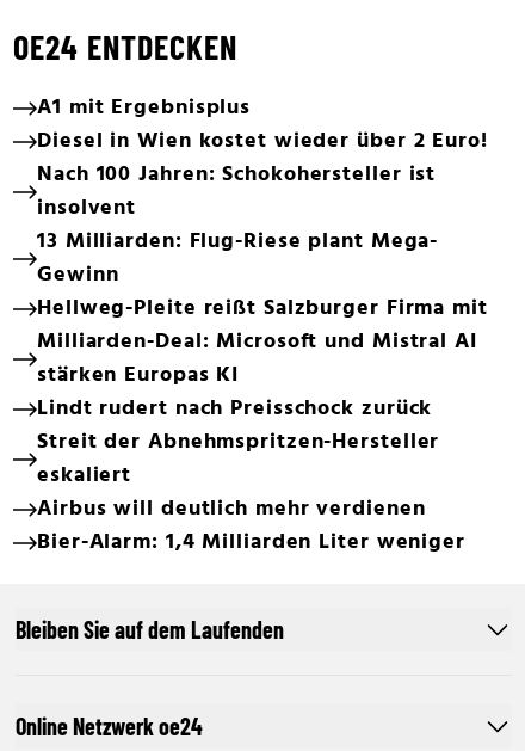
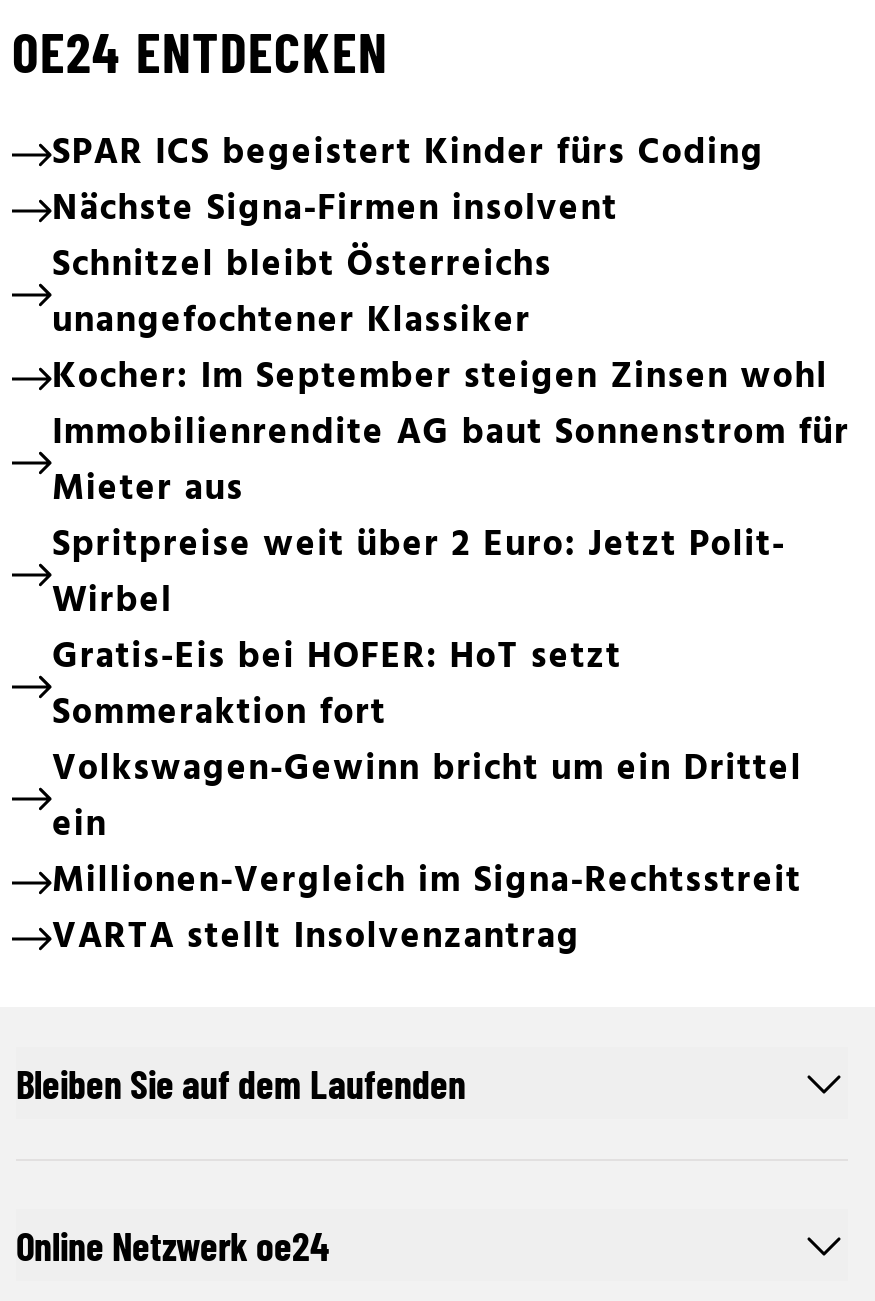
[37,91,488,560] A1 mit Ergebnisplus | Diesel in Wien kostet wieder über 2 Euro! | Nach 100 Jahren: Schokohersteller ist | insolvent | 13 Milliarden: Flug-Riese plant Mega- | Gewinn | Hellweg-Pleite reißt Salzburger Firma mit | Milliarden-Deal: Microsoft und Mistral AI | stärken Europas KI | Lindt rudert nach Preisschock zurück | Streit der Abnehmspritzen-Hersteller | eskaliert | Airbus will deutlich mehr verdienen | Bier-Alarm: 1,4 Milliarden Liter weniger -> [52,125,850,967] SPAR ICS begeistert Kinder fürs Coding | Nächste Signa-Firmen insolvent | Schnitzel bleibt Österreichs | unangefochtener Klassiker | Kocher: Im September steigen Zinsen wohl | Immobilienrendite AG baut Sonnenstrom für | Mieter aus | Spritpreise weit über 2 Euro: Jetzt Polit- | Wirbel | Gratis-Eis bei HOFER: HoT setzt | Sommeraktion fort | Volkswagen-Gewinn bricht um ein Drittel | ein | Millionen-Vergleich im Signa-Rechtsstreit | VARTA stellt Insolvenzantrag

